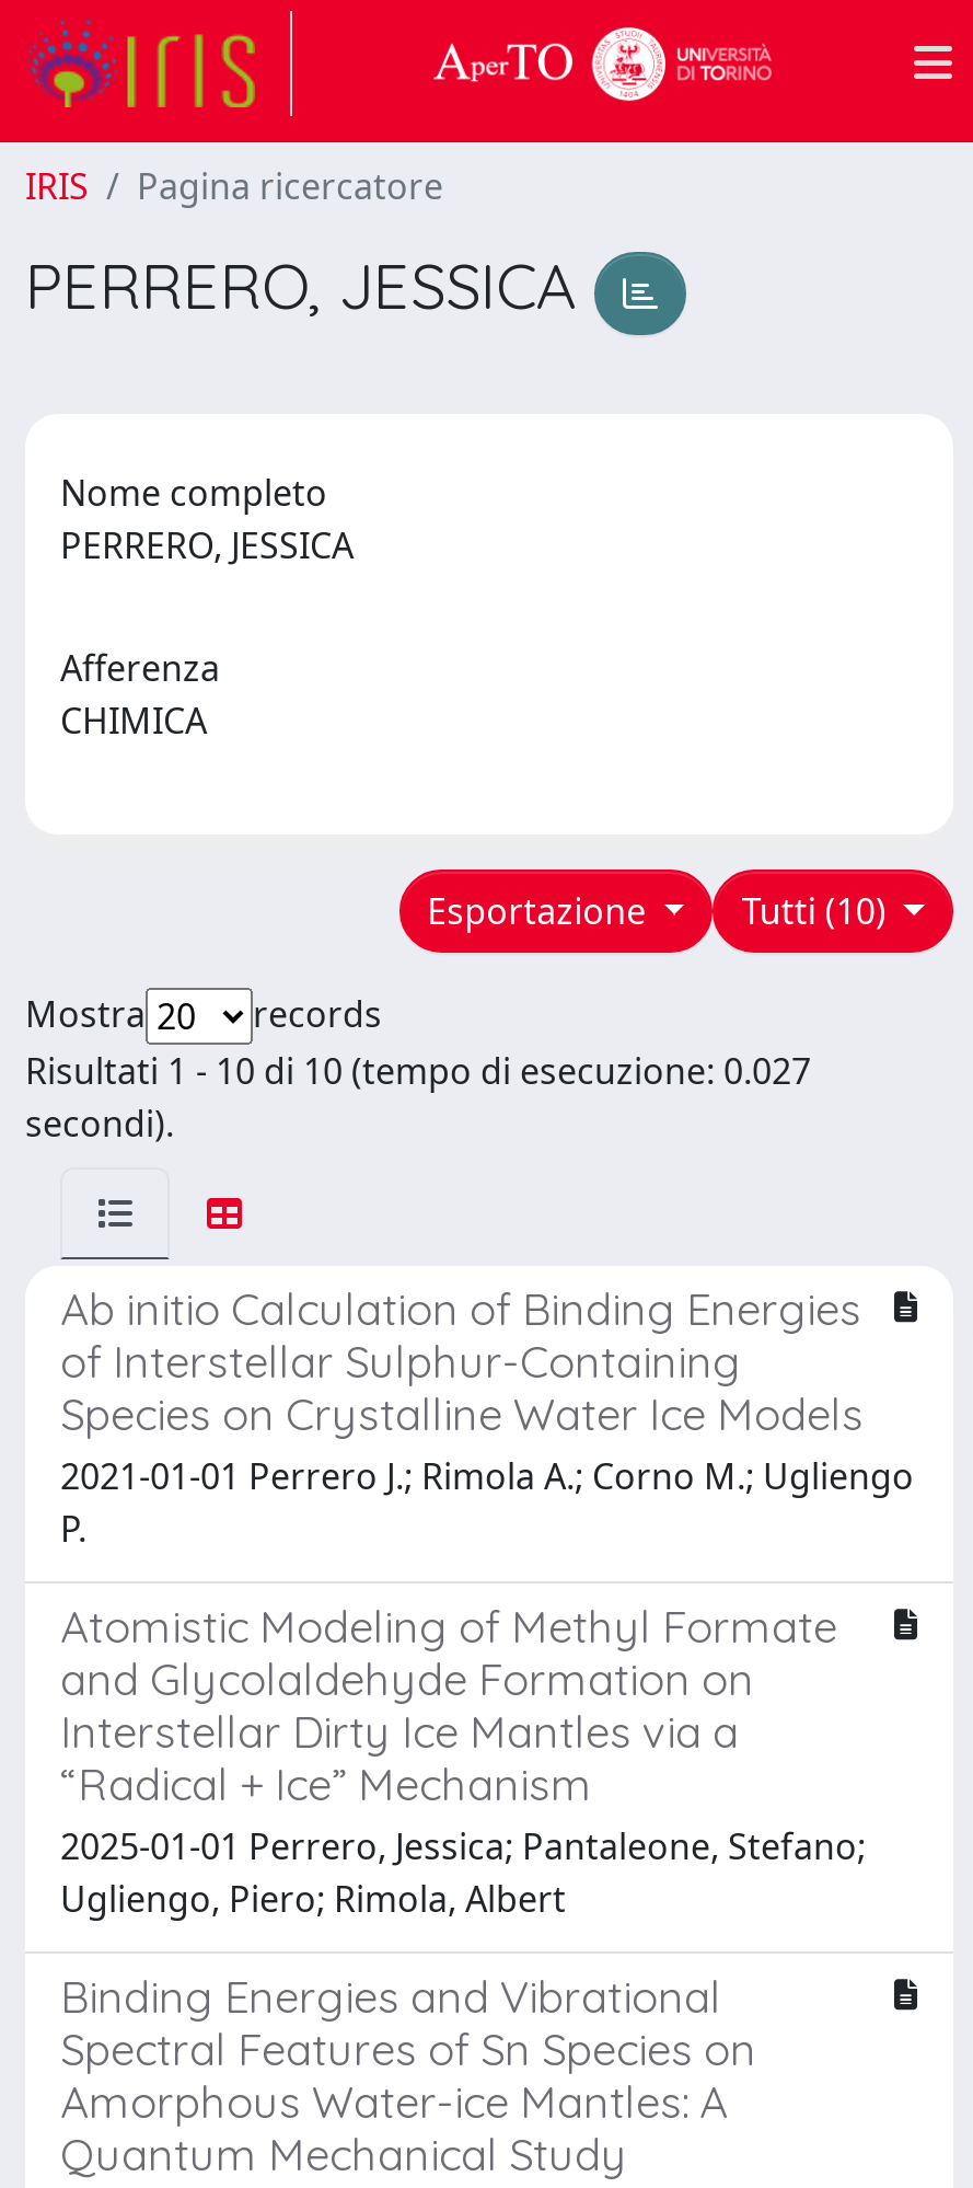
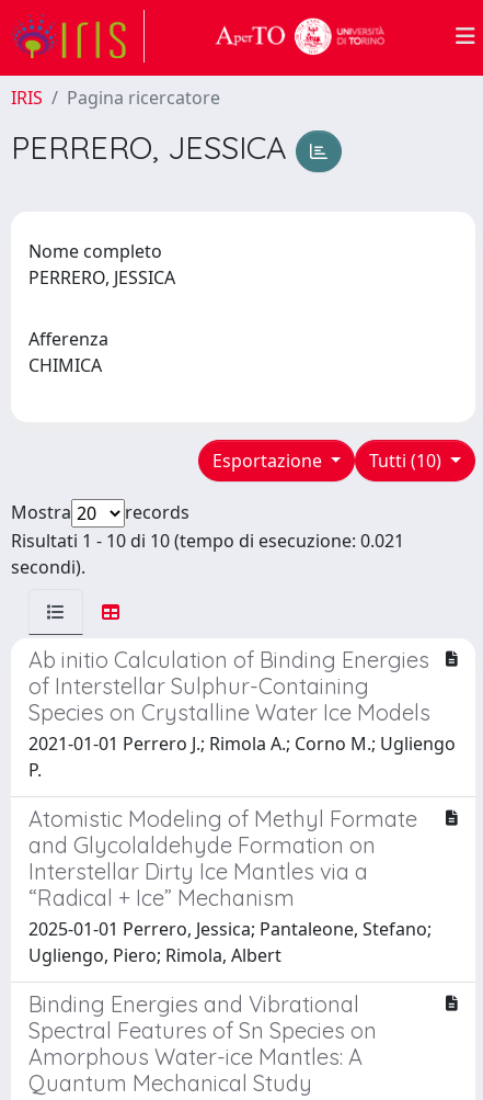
[25,1046,811,1095] Risultati 1 - 10 di 10 (tempo di esecuzione: 0.027 -> [11,528,404,553] Risultati 1 - 10 di 10 (tempo di esecuzione: 0.021

